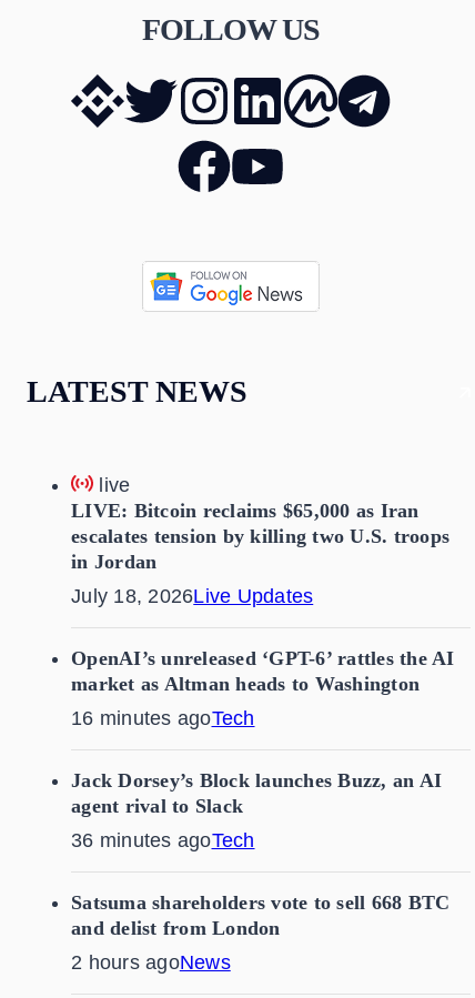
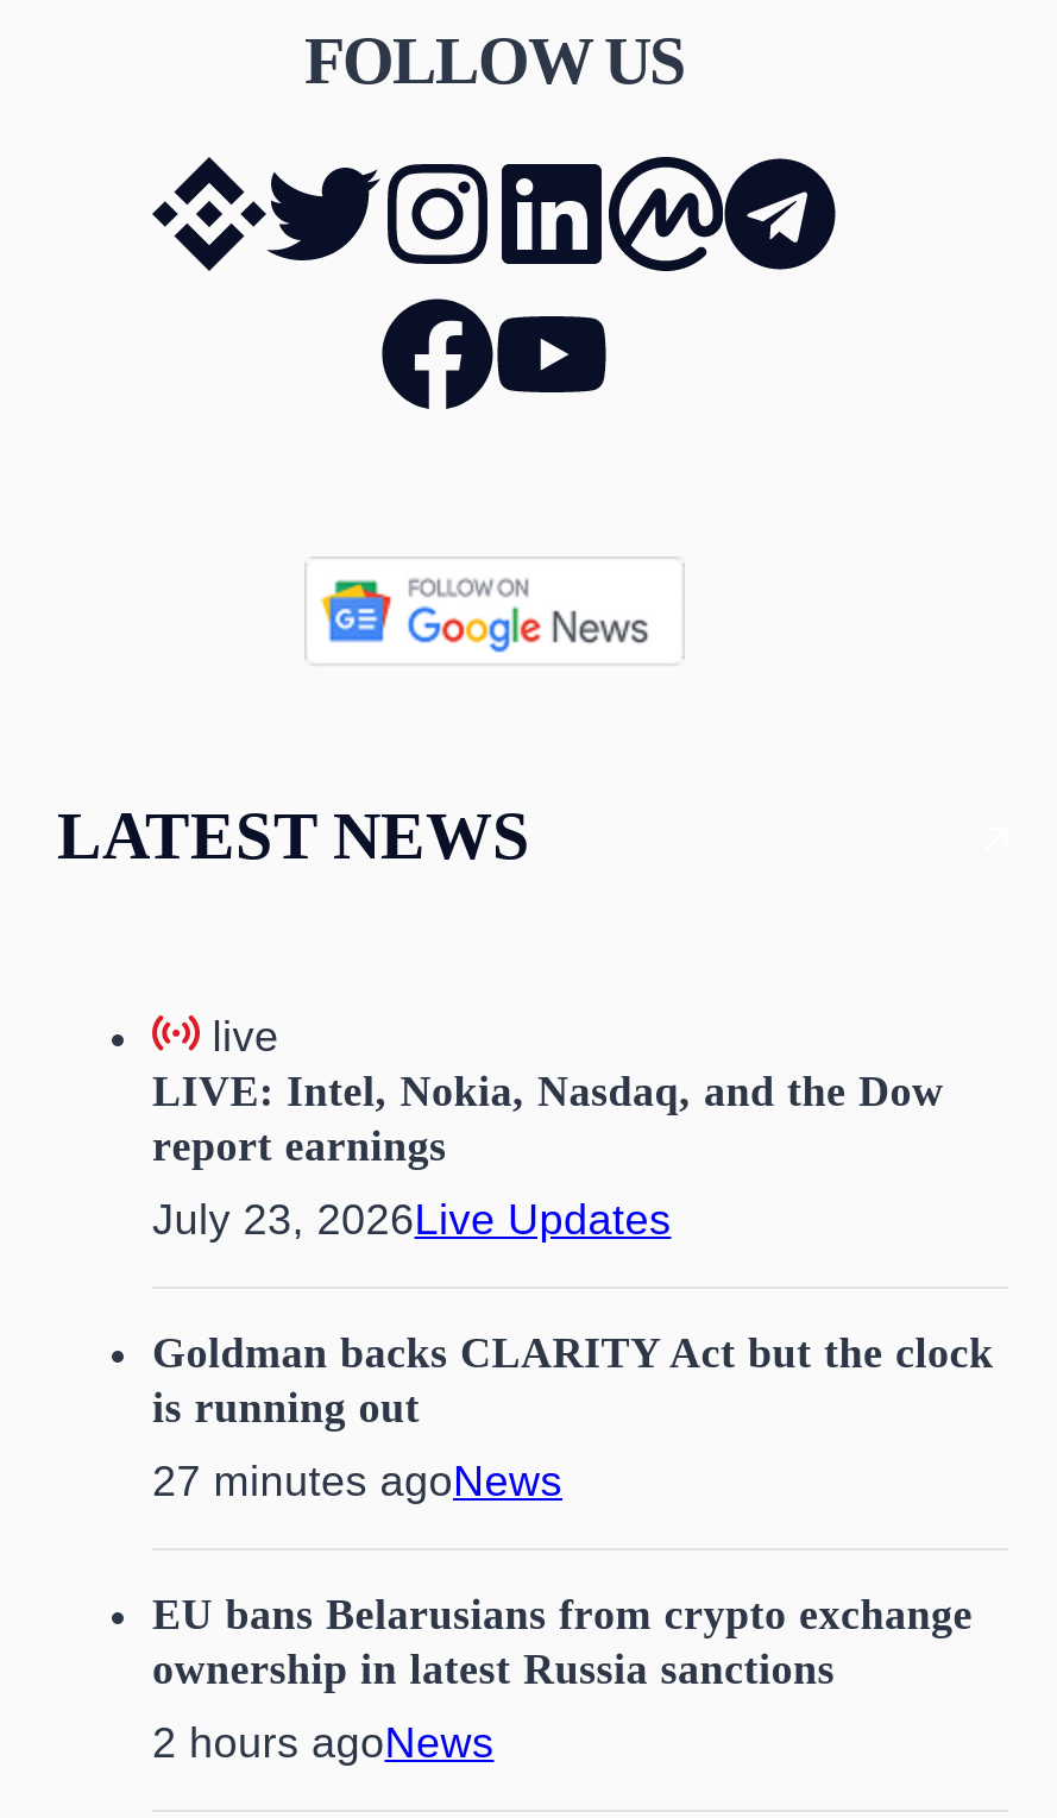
[71,500,454,939] LIVE: Bitcoin reclaims $65,000 as Iran | escalates tension by killing two U.S. troops | in Jordan | July 18, 2026Live Updates | OpenAI’s unreleased ‘GPT-6’ rattles the AI | market as Altman heads to Washington | 16 minutes agoTech | Jack Dorsey’s Block launches Buzz, an AI | agent rival to Slack | 36 minutes agoTech | Satsuma shareholders vote to sell 668 BTC | and delist from London -> [152,1068,994,1693] LIVE: Intel, Nokia, Nasdaq, and the Dow | report earnings | July 23, 2026Live Updates | Goldman backs CLARITY Act but the clock | is running out | 27 minutes agoNews | EU bans Belarusians from crypto exchange | ownership in latest Russia sanctions

